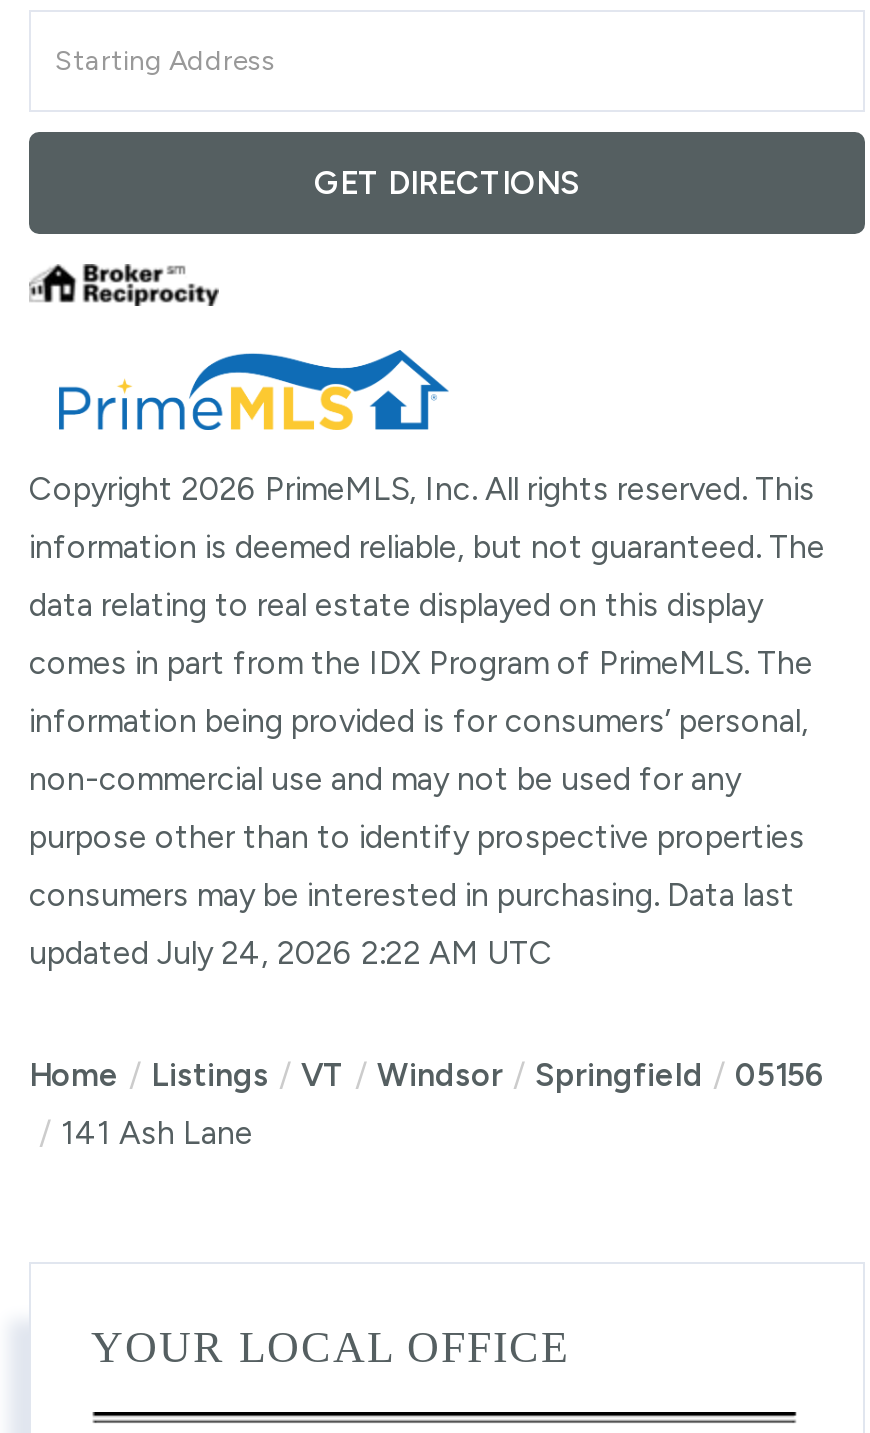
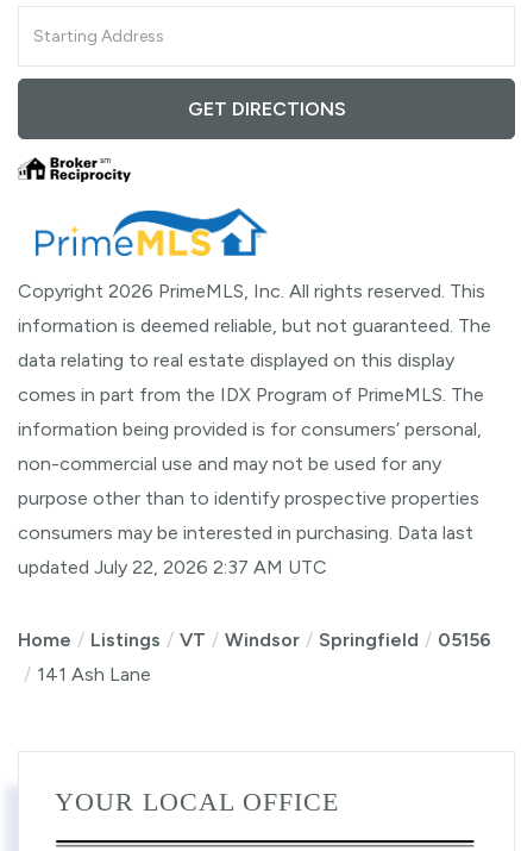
[29,935,553,973] updated July 24, 2026 2:22 AM UTC -> [18,556,327,579] updated July 22, 2026 2:37 AM UTC

